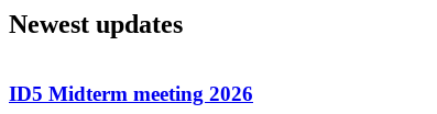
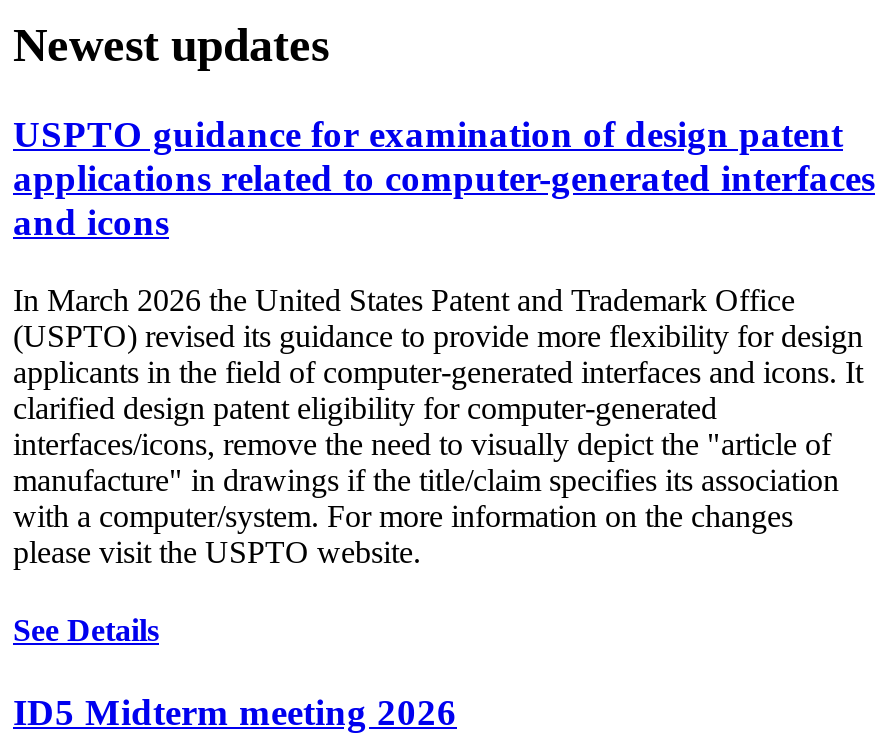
none -> [13,113,875,647] USPTO guidance for examination of design patent | applications related to computer-generated interfaces | and icons | In March 2026 the United States Patent and Trademark Office | (USPTO) revised its guidance to provide more flexibility for design | applicants in the field of computer-generated interfaces and icons. It | clarified design patent eligibility for computer-generated | interfaces/icons, remove the need to visually depict the "article of | manufacture" in drawings if the title/claim specifies its association | with a computer/system. For more information on the changes | please visit the USPTO website. | See Details

